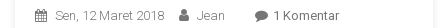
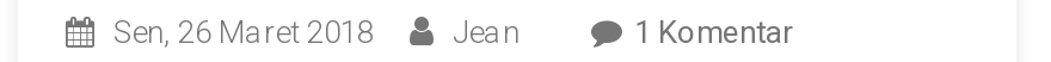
[55,8,164,23] Sen, 12 Maret 2018 -> [113,15,374,51] Sen, 26 Maret 2018

